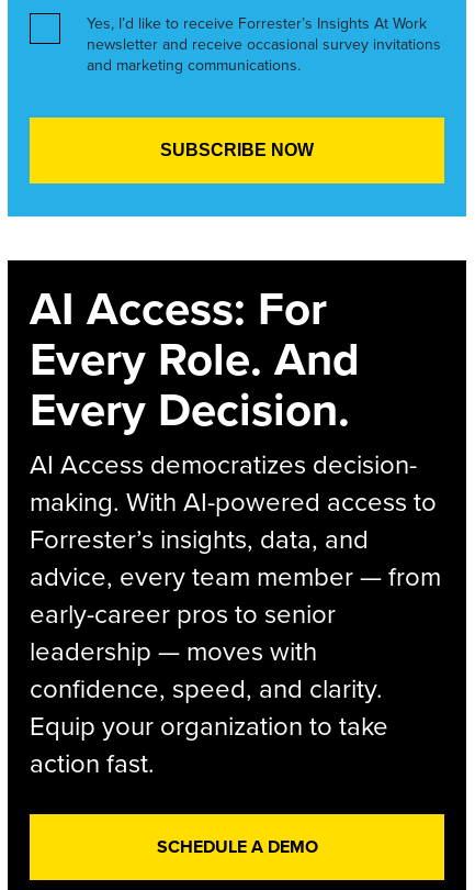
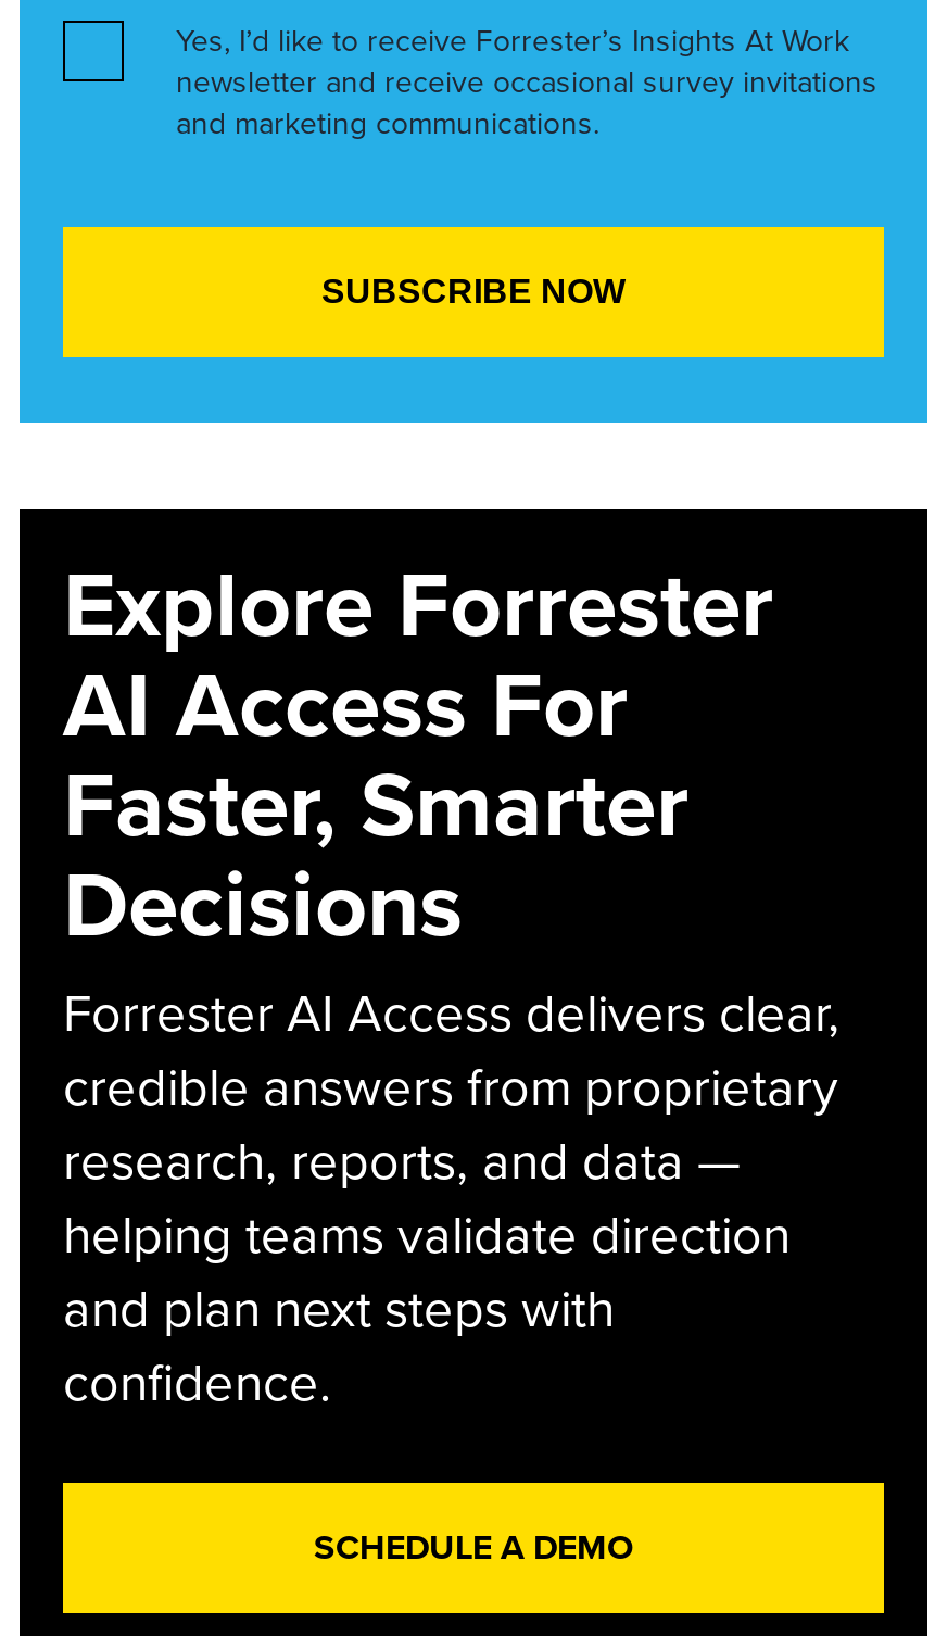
[30,275,441,781] AI Access: For | Every Role. And | Every Decision. | AI Access democratizes decision- | making. With AI-powered access to | Forrester’s insights, data, and | advice, every team member — from | early-career pros to senior | leadership — moves with | confidence, speed, and clarity. | Equip your organization to take | action fast. -> [63,538,841,1418] Explore Forrester | AI Access For | Faster, Smarter | Decisions | Forrester AI Access delivers clear, | credible answers from proprietary | research, reports, and data — | helping teams validate direction | and plan next steps with | confidence.

